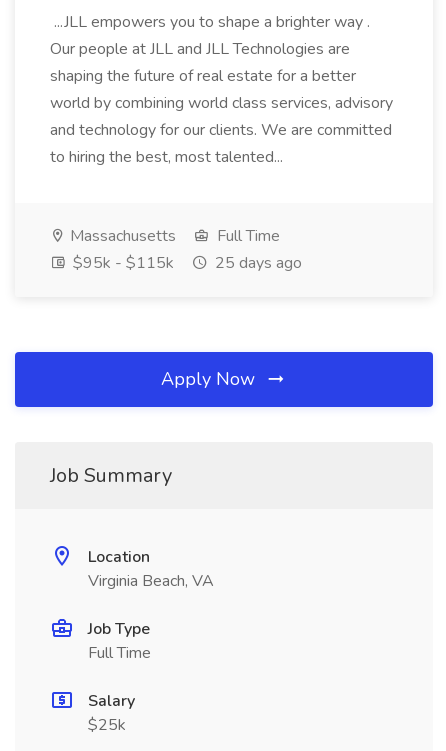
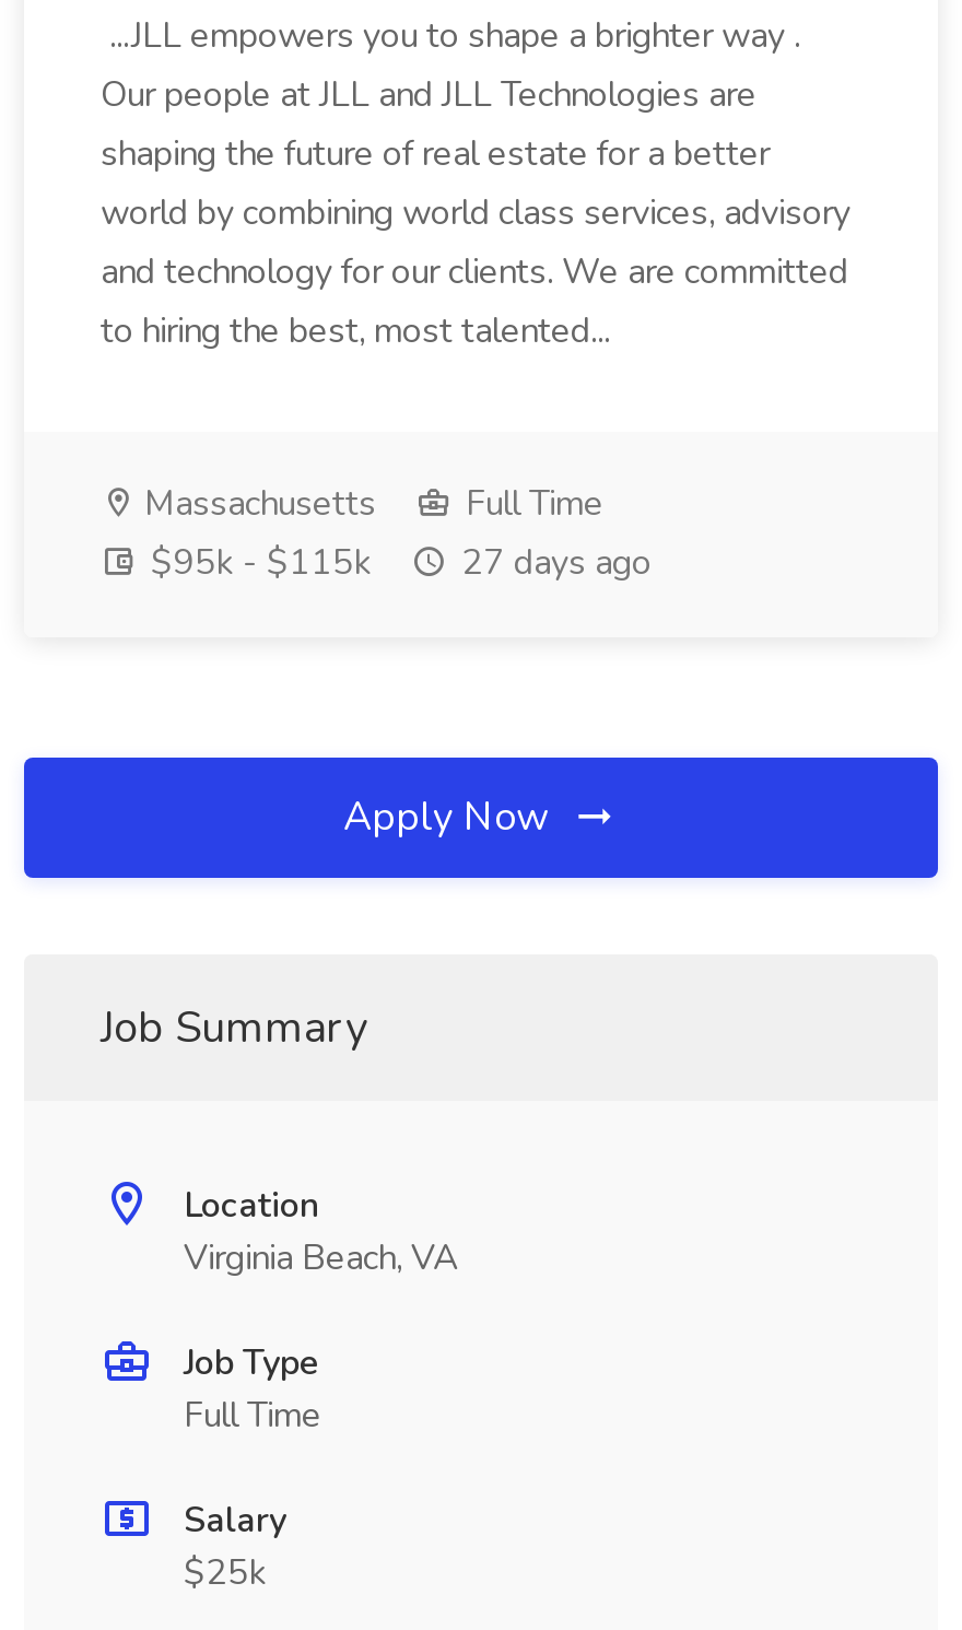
[69,252,302,274] $95k - $115k 25 days ago -> [142,539,652,587] $95k - $115k 27 days ago

